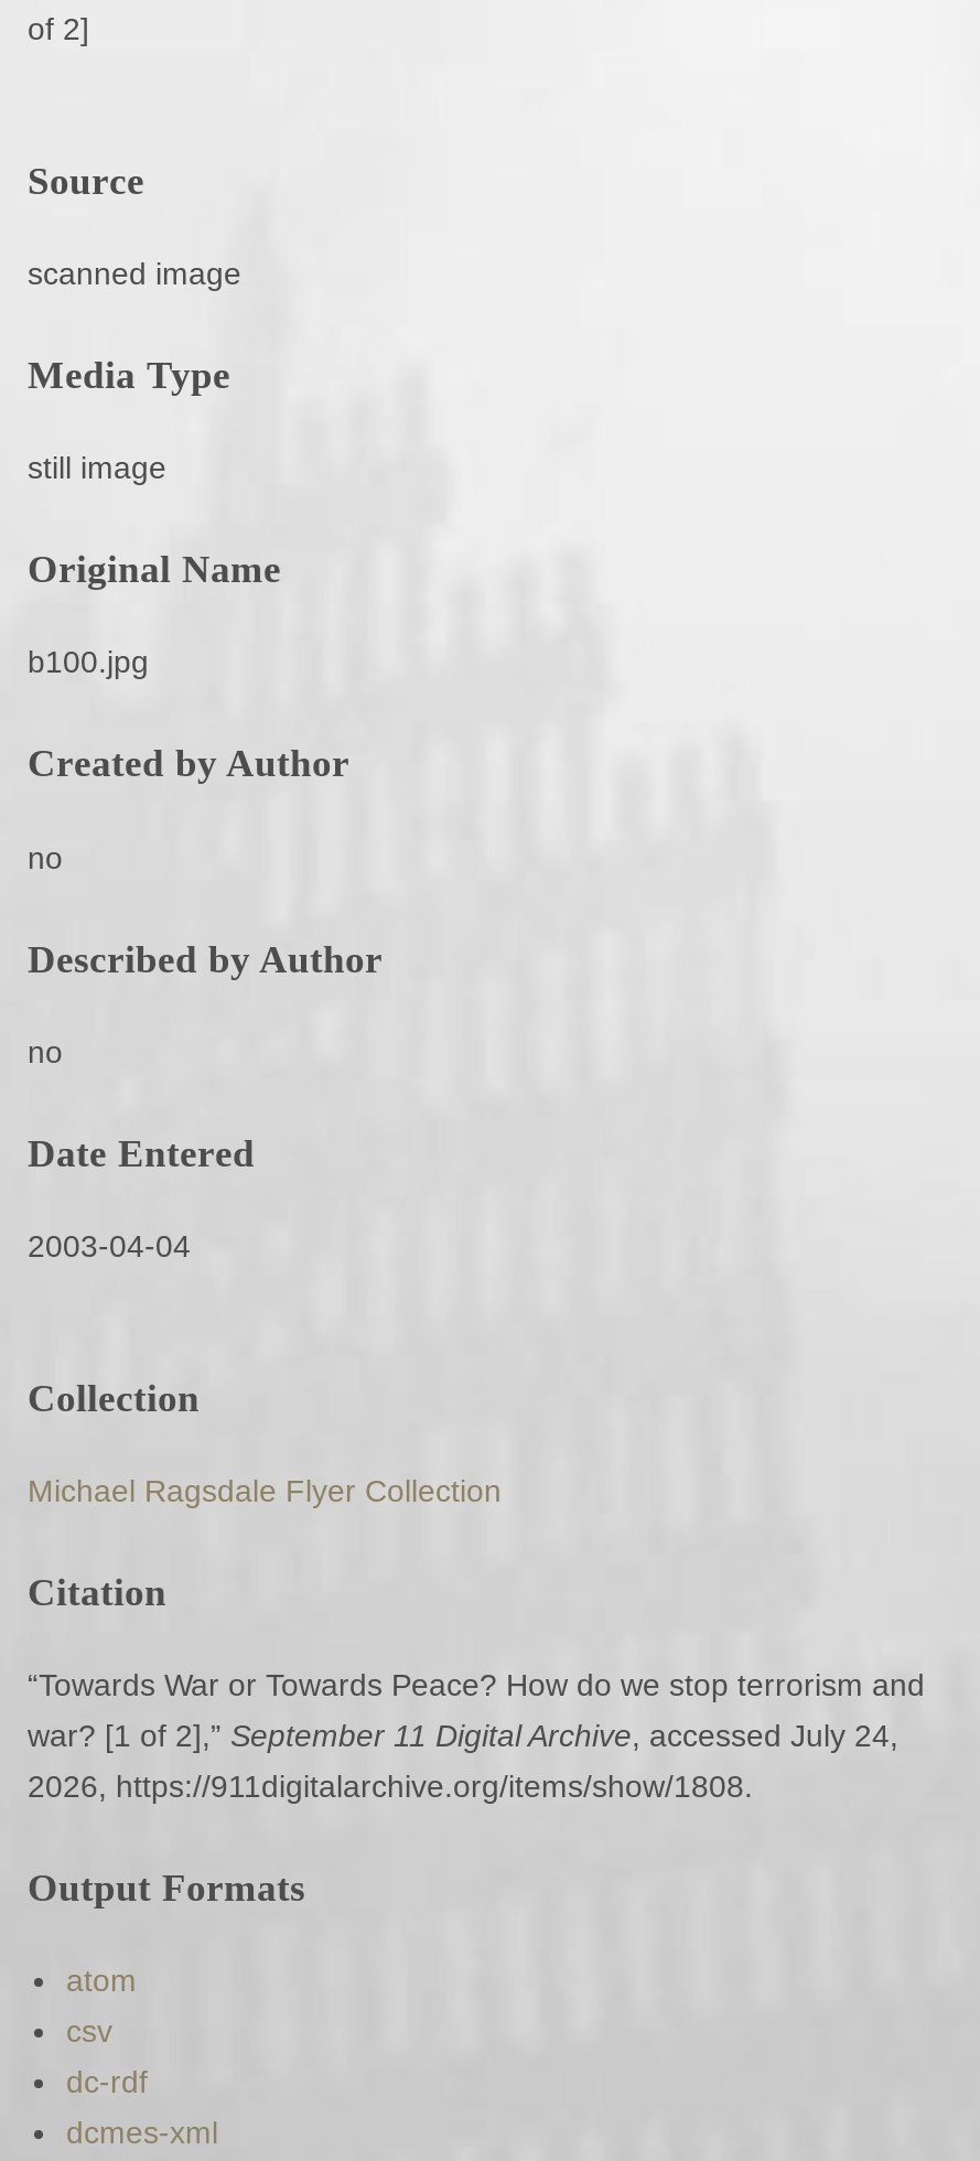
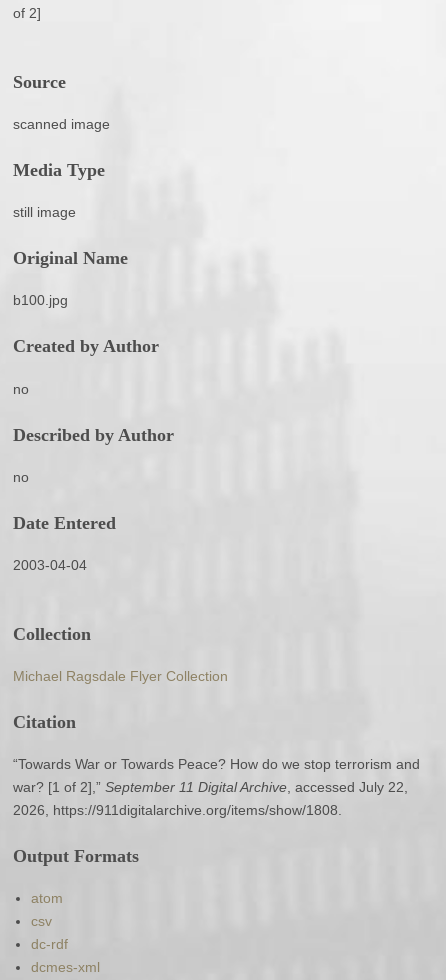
[28,1718,898,1753] war? [1 of 2],” September 11 Digital Archive, accessed July 24, -> [13,779,408,795] war? [1 of 2],” September 11 Digital Archive, accessed July 22,

